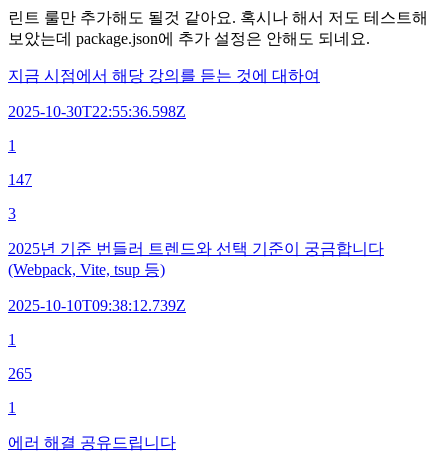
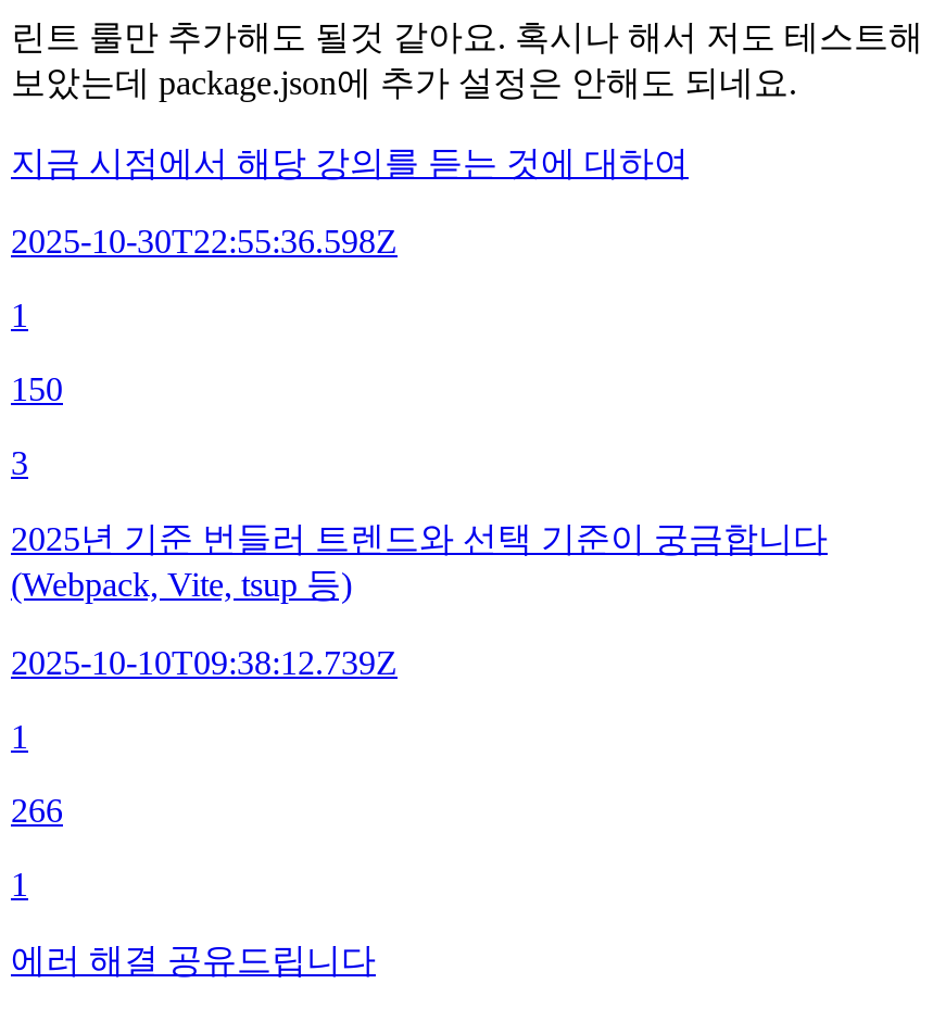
[8,171,32,188] 147 -> [11,370,63,407] 150
[8,365,32,382] 265 -> [11,792,63,828] 266

